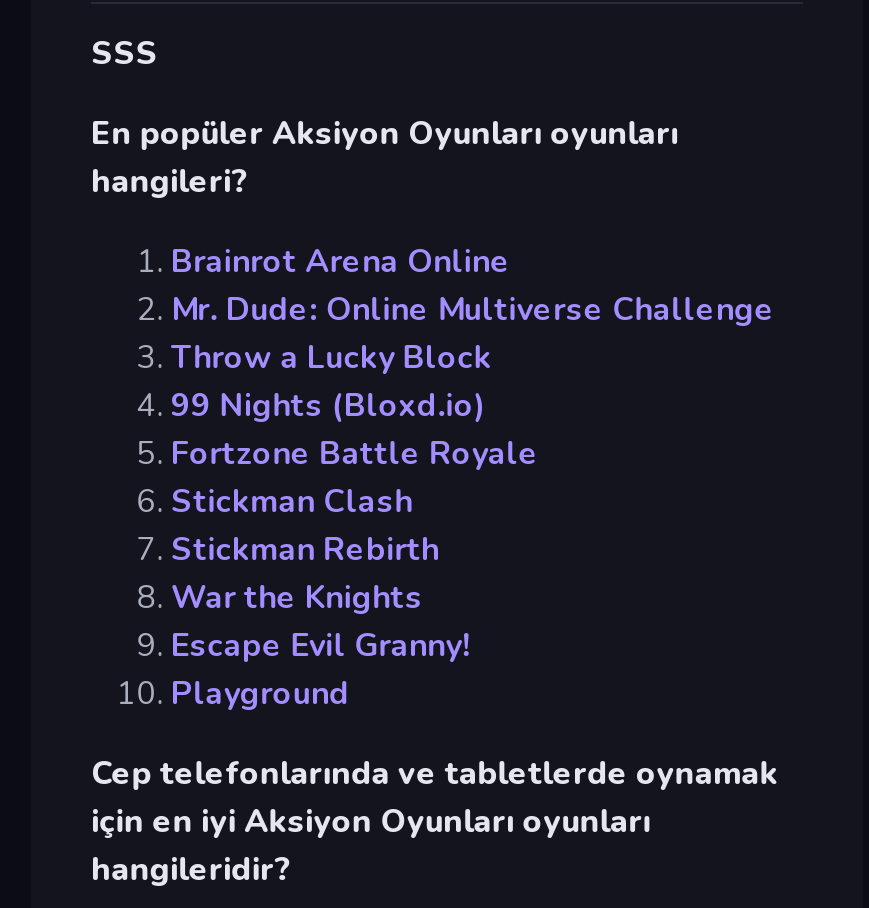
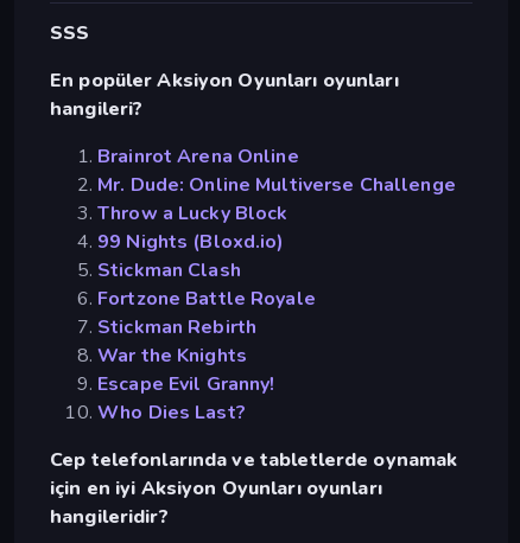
moved [171,432,539,476] -> [97,286,316,312]: Fortzone Battle Royale
moved [171,480,413,524] -> [97,257,241,283]: Stickman Clash
[171,672,350,716] Playground -> [97,400,246,426] Who Dies Last?

